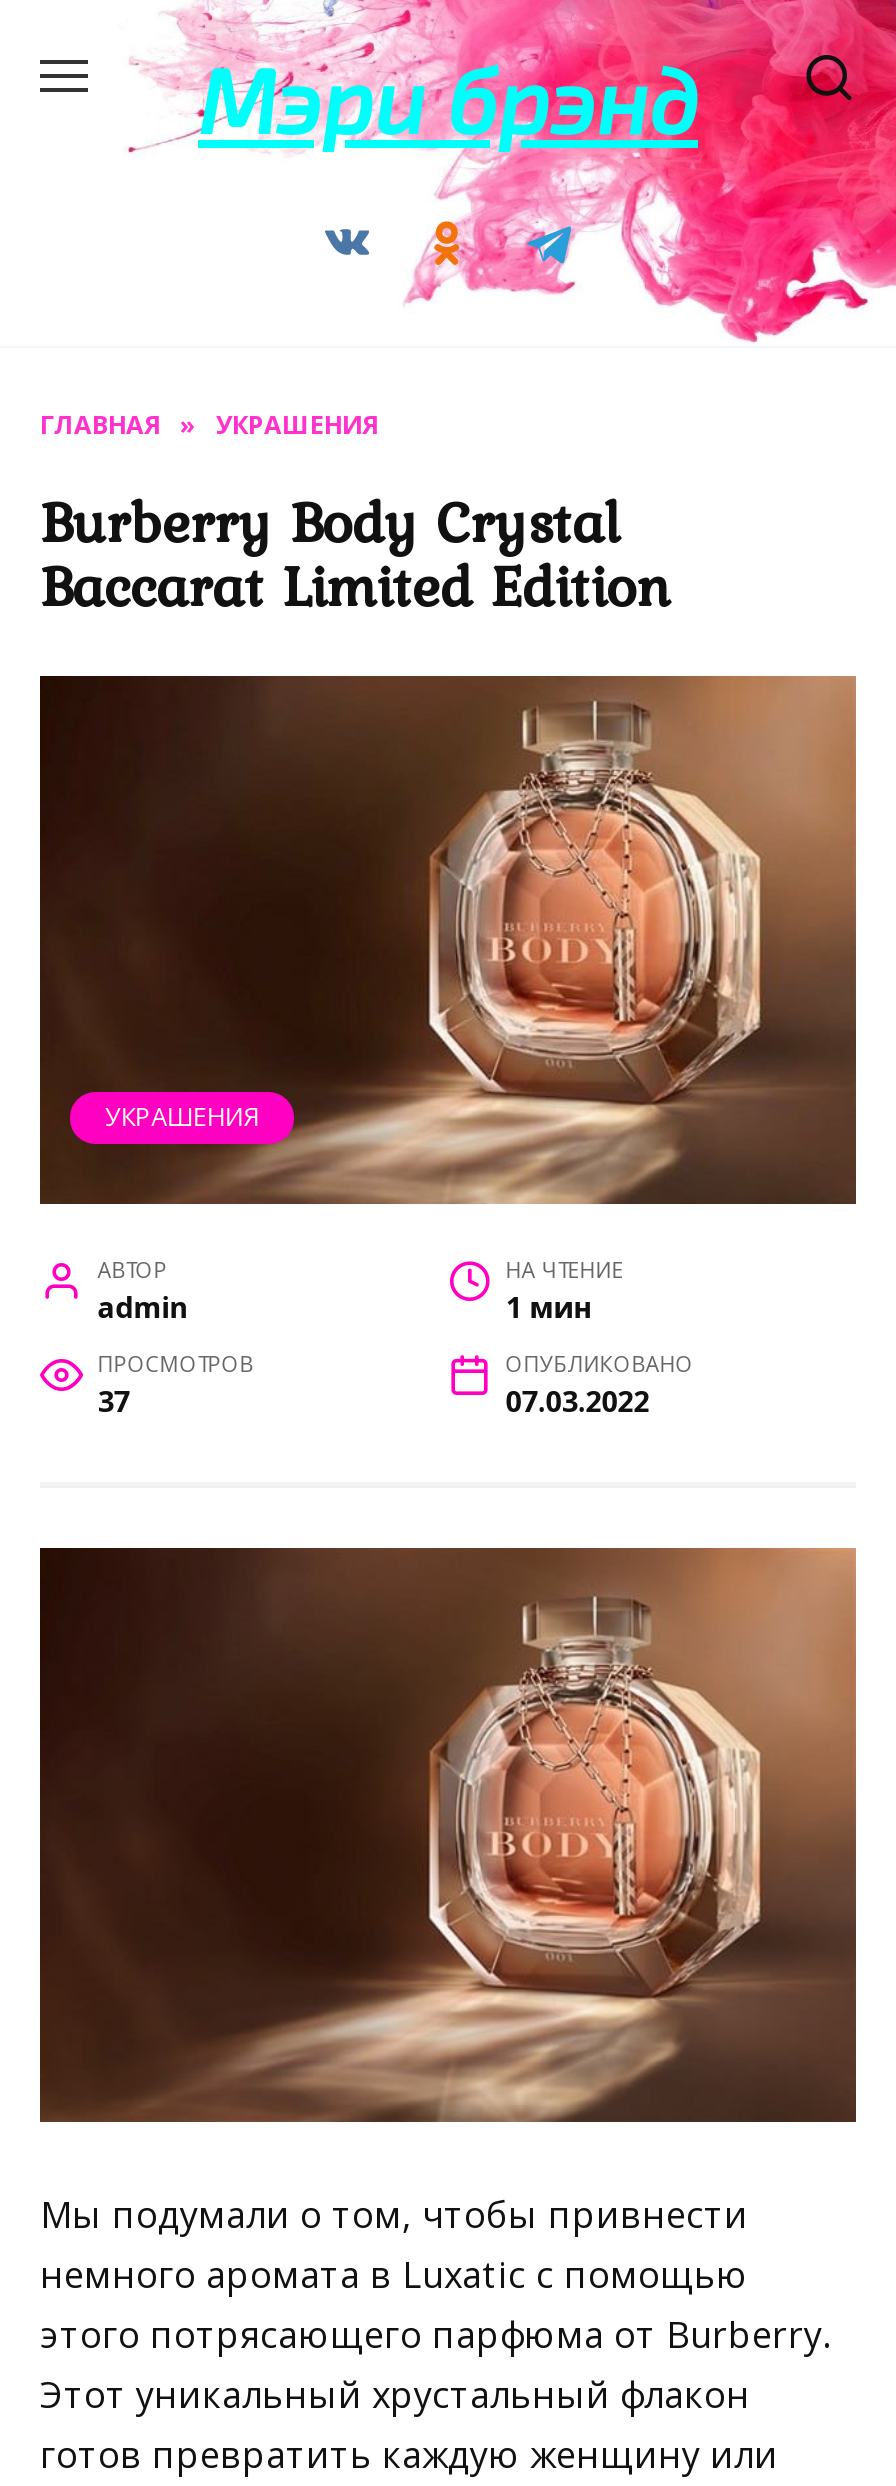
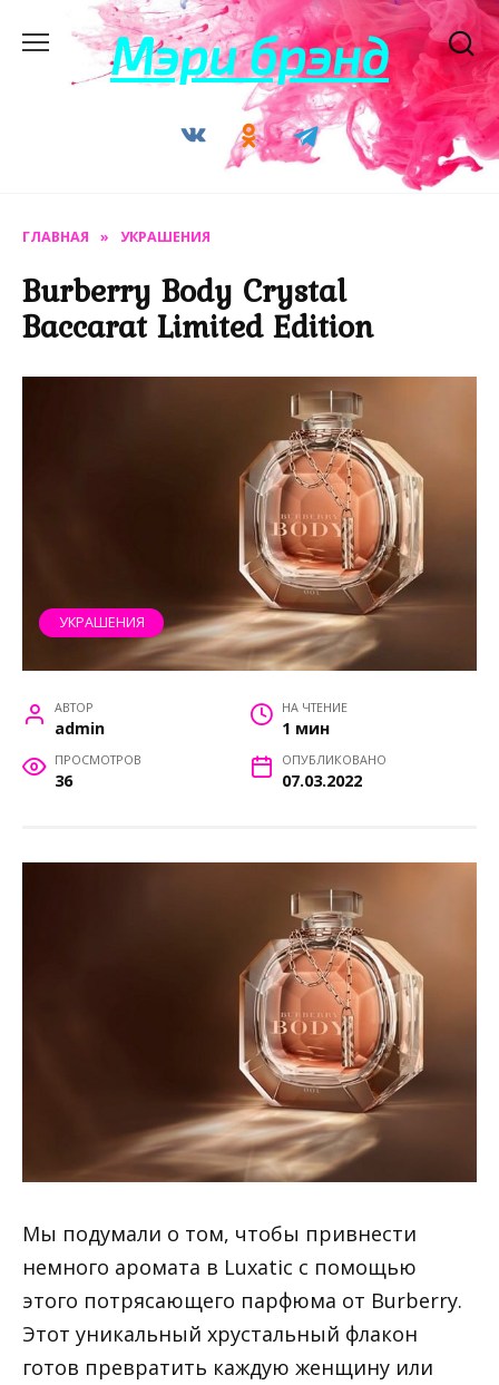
[98,1381,130,1419] 37 -> [54,770,72,791] 36

